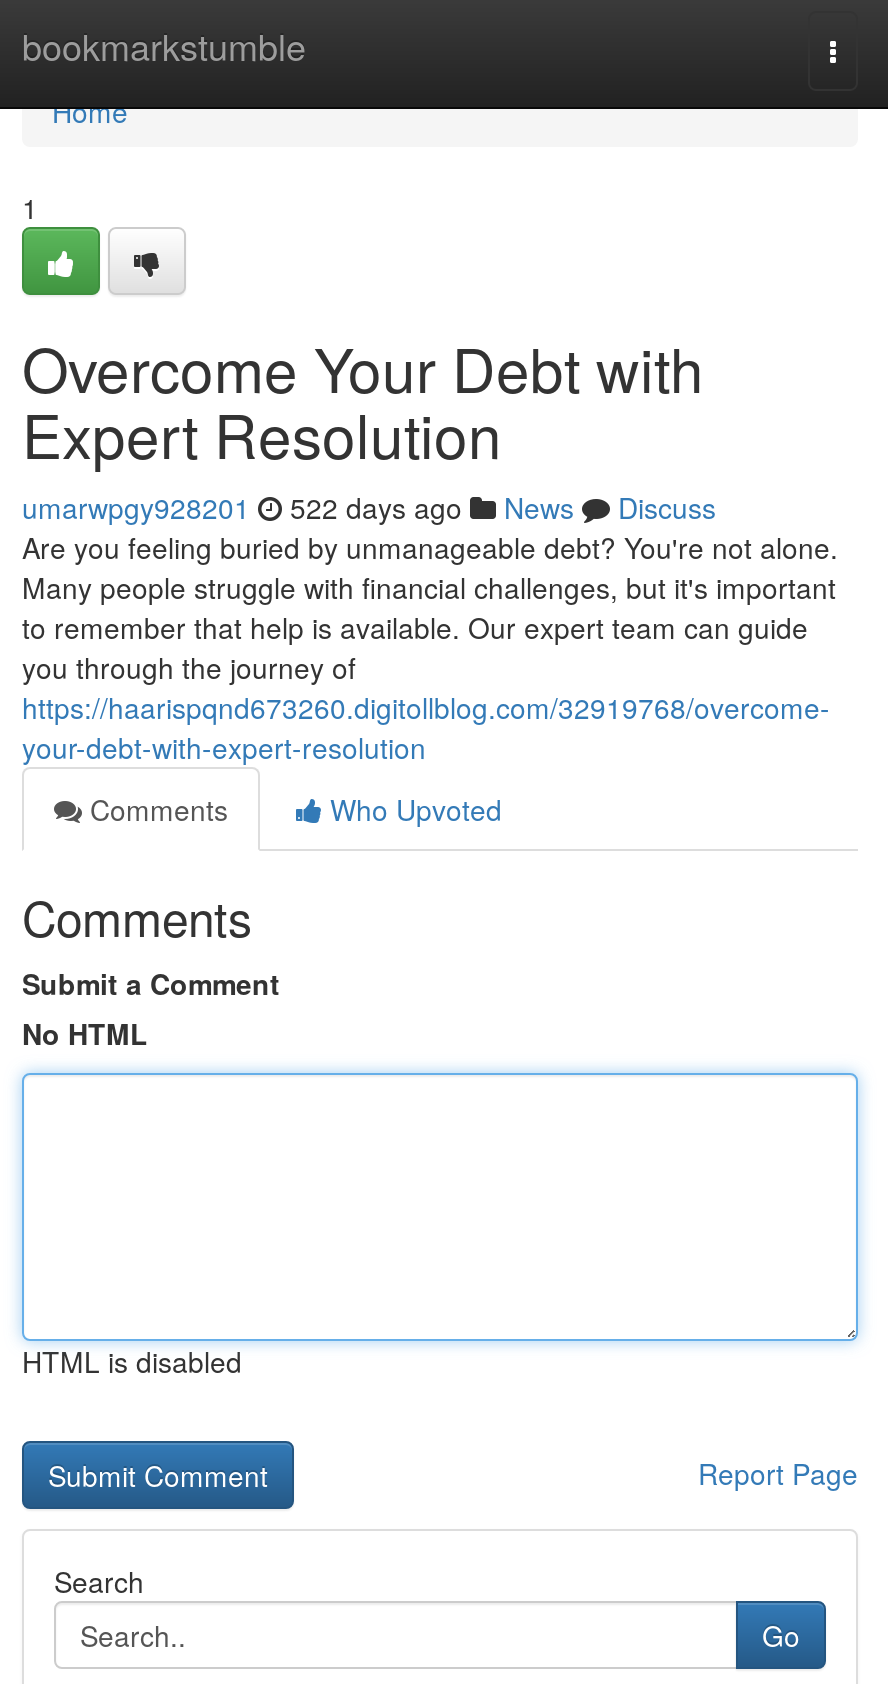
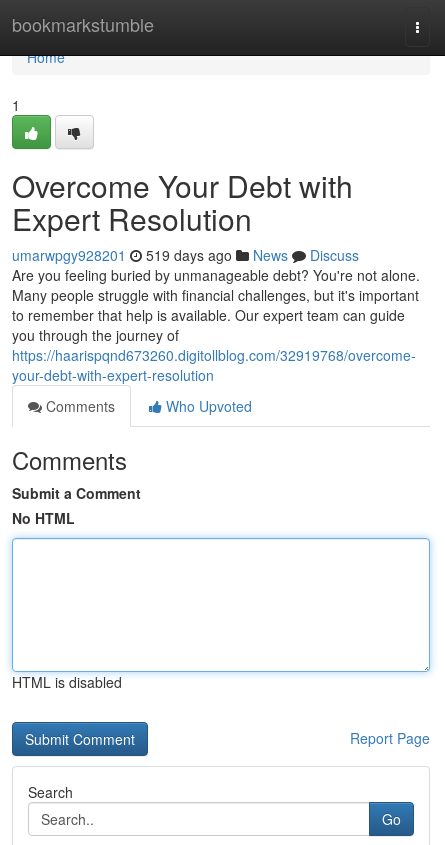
[22,487,716,527] umarwpgy928201 522 days ago News Discuss -> [12,245,359,265] umarwpgy928201 519 days ago News Discuss

